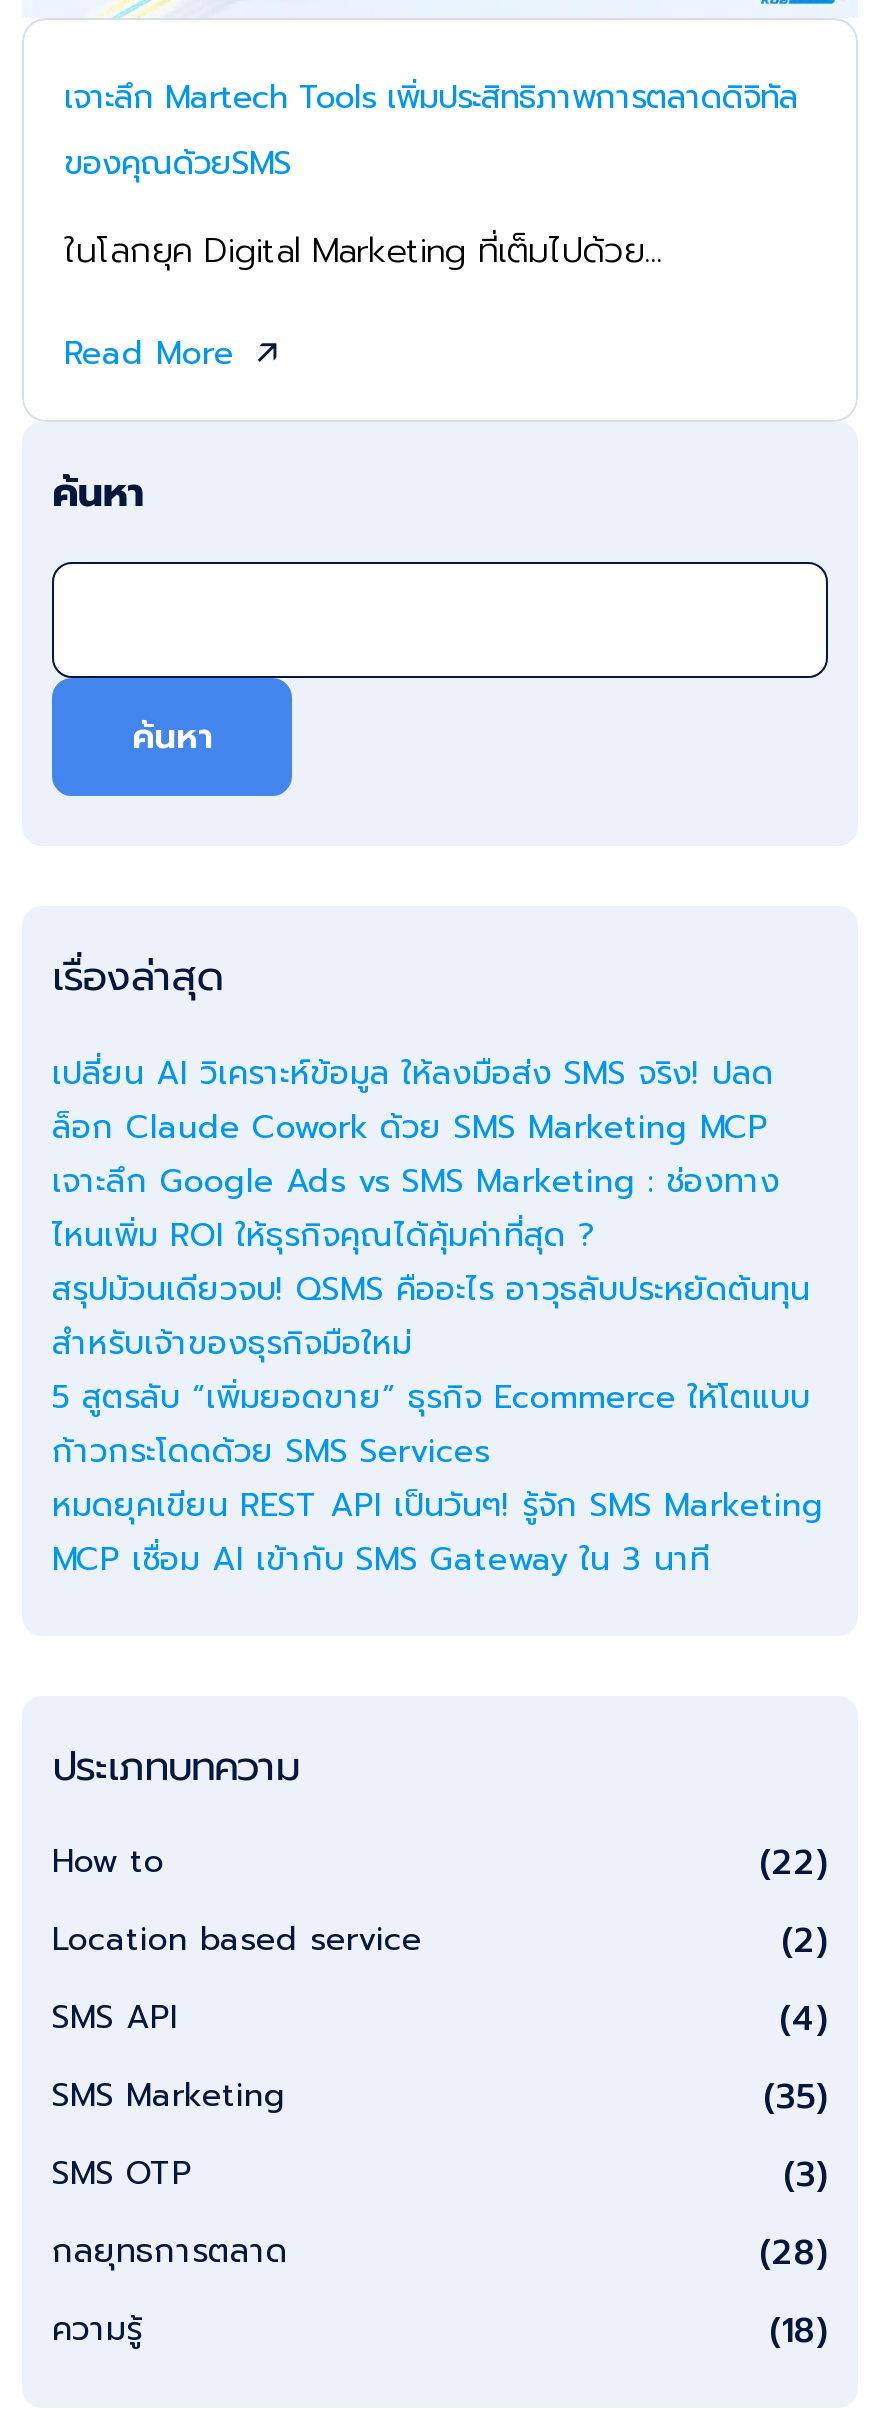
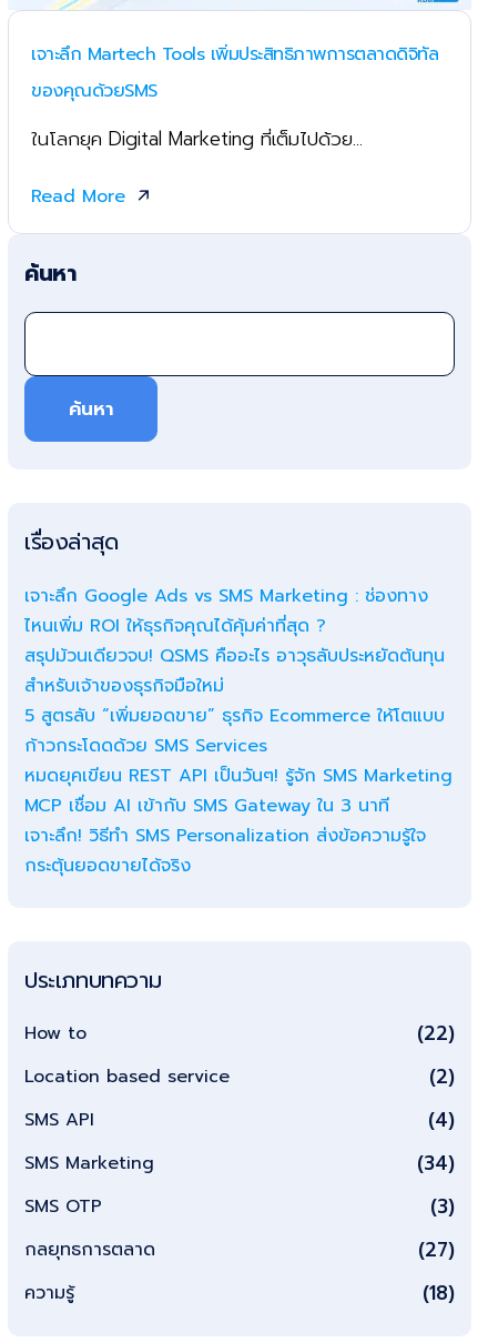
[52,1050,774,1152] เปลี่ยน AI วิเคราะห์ข้อมูล ให้ลงมือส่ง SMS จริง! ปลด | ล็อก Claude Cowork ด้วย SMS Marketing MCP -> none
moved [52,1158,810,1584] -> [24,583,445,819]: เจาะลึก Google Ads vs SMS Marketing : ช่องทาง | ไหนเพิ่ม ROI ให้ธุรกิจคุณได้คุ้มค่าที่สุด ? | สรุปม้วนเดียวจบ! QSMS คืออะไร อาวุธลับประหยัดต้นทุน | สำหรับเจ้าของธุรกิจมือใหม่ | 5 สูตรลับ “เพิ่มยอดขาย” ธุรกิจ Ecommerce ให้โตแบบ | ก้าวกระโดดด้วย SMS Services | MCP เชื่อม AI เข้ากับ SMS Gateway ใน 3 นาที
none -> [24,822,426,879] เจาะลึก! วิธีทำ SMS Personalization ส่งข้อความรู้ใจ | กระตุ้นยอดขายได้จริง
[764,2070,828,2122] (35) -> [417,1149,455,1178] (34)
[760,2226,828,2278] (28) -> [418,1235,455,1264] (27)

